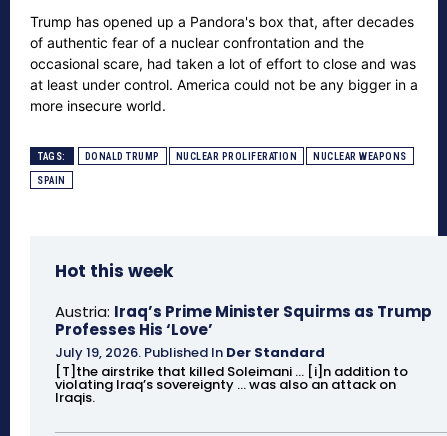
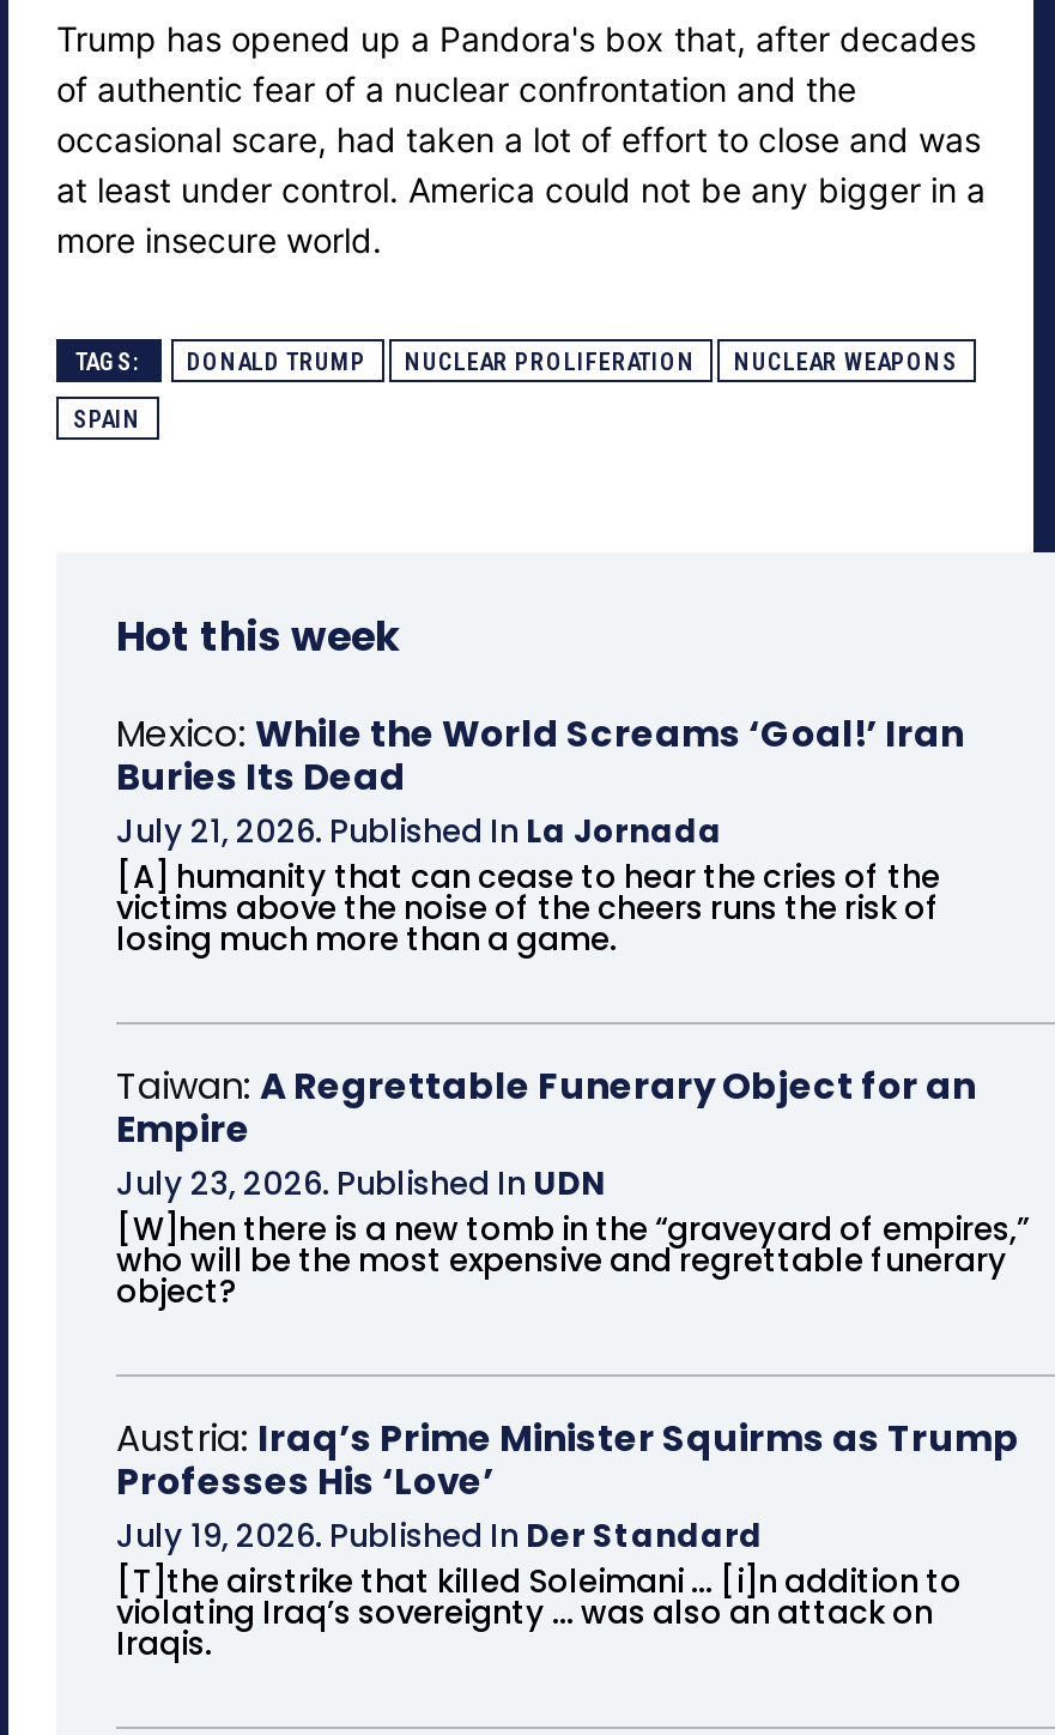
none -> [116,709,1029,1315] Mexico: While the World Screams ‘Goal!’ Iran | Buries Its Dead | July 21, 2026. Published In La Jornada | [A] humanity that can cease to hear the cries of the | victims above the noise of the cheers runs the risk of | losing much more than a game. | Taiwan: A Regrettable Funerary Object for an | Empire | July 23, 2026. Published In UDN | [W]hen there is a new tomb in the “graveyard of empires,” | who will be the most expensive and regrettable funerary | object?

